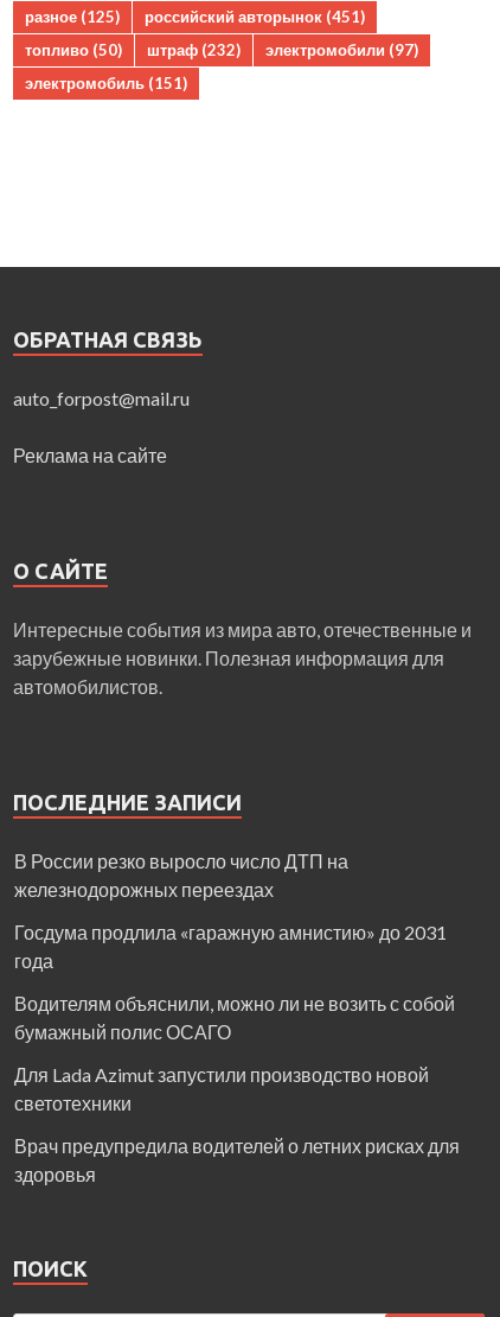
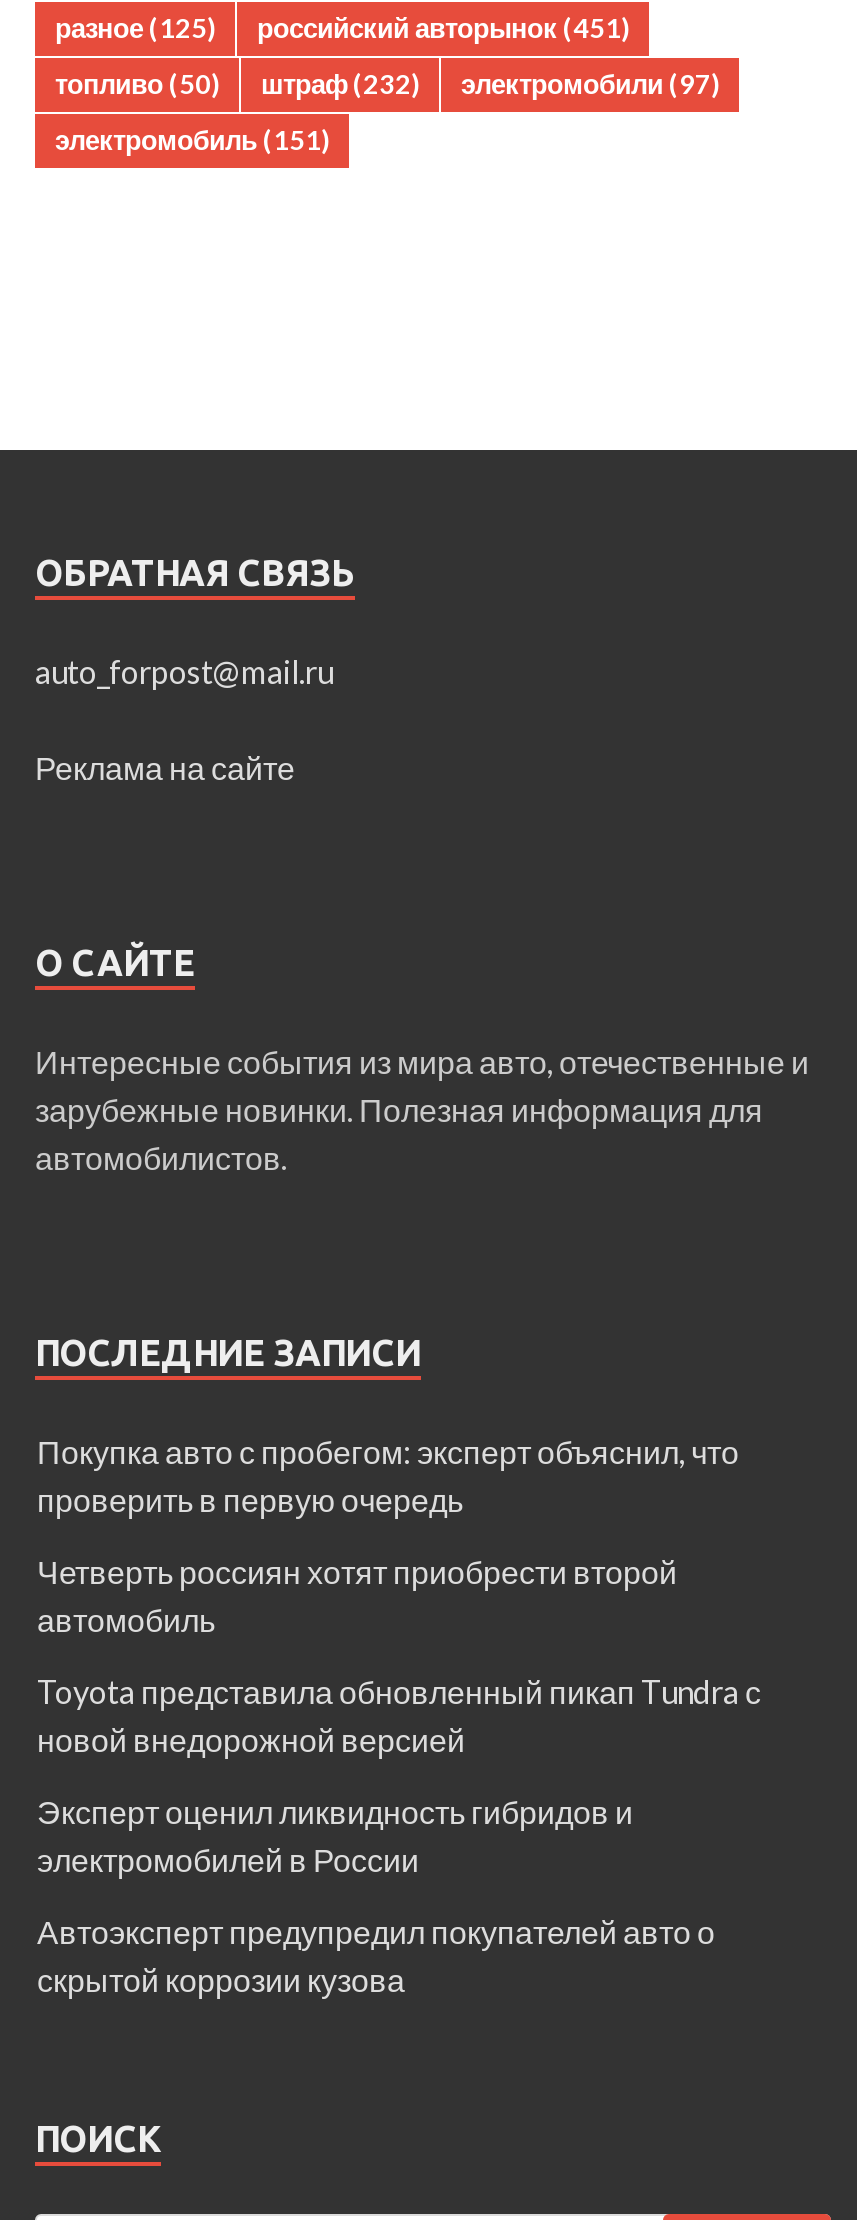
[14,850,348,901] В России резко выросло число ДТП на | железнодорожных переездах -> [37,1433,739,1519] Покупка авто с пробегом: эксперт объяснил, что | проверить в первую очередь
[14,921,447,972] Госдума продлила «гаражную амнистию» до 2031 | года -> [37,1553,677,1639] Четверть россиян хотят приобрести второй | автомобиль
[14,992,455,1043] Водителям объяснили, можно ли не возить с собой | бумажный полис ОСАГО -> [37,1673,761,1759] Toyota представила обновленный пикап Tundra с | новой внедорожной версией
[14,1064,429,1115] Для Lada Azimut запустили производство новой | светотехники -> [37,1793,633,1879] Эксперт оценил ликвидность гибридов и | электромобилей в России
[14,1135,460,1186] Врач предупредила водителей о летних рисках для | здоровья -> [37,1913,715,1999] Автоэксперт предупредил покупателей авто о | скрытой коррозии кузова

